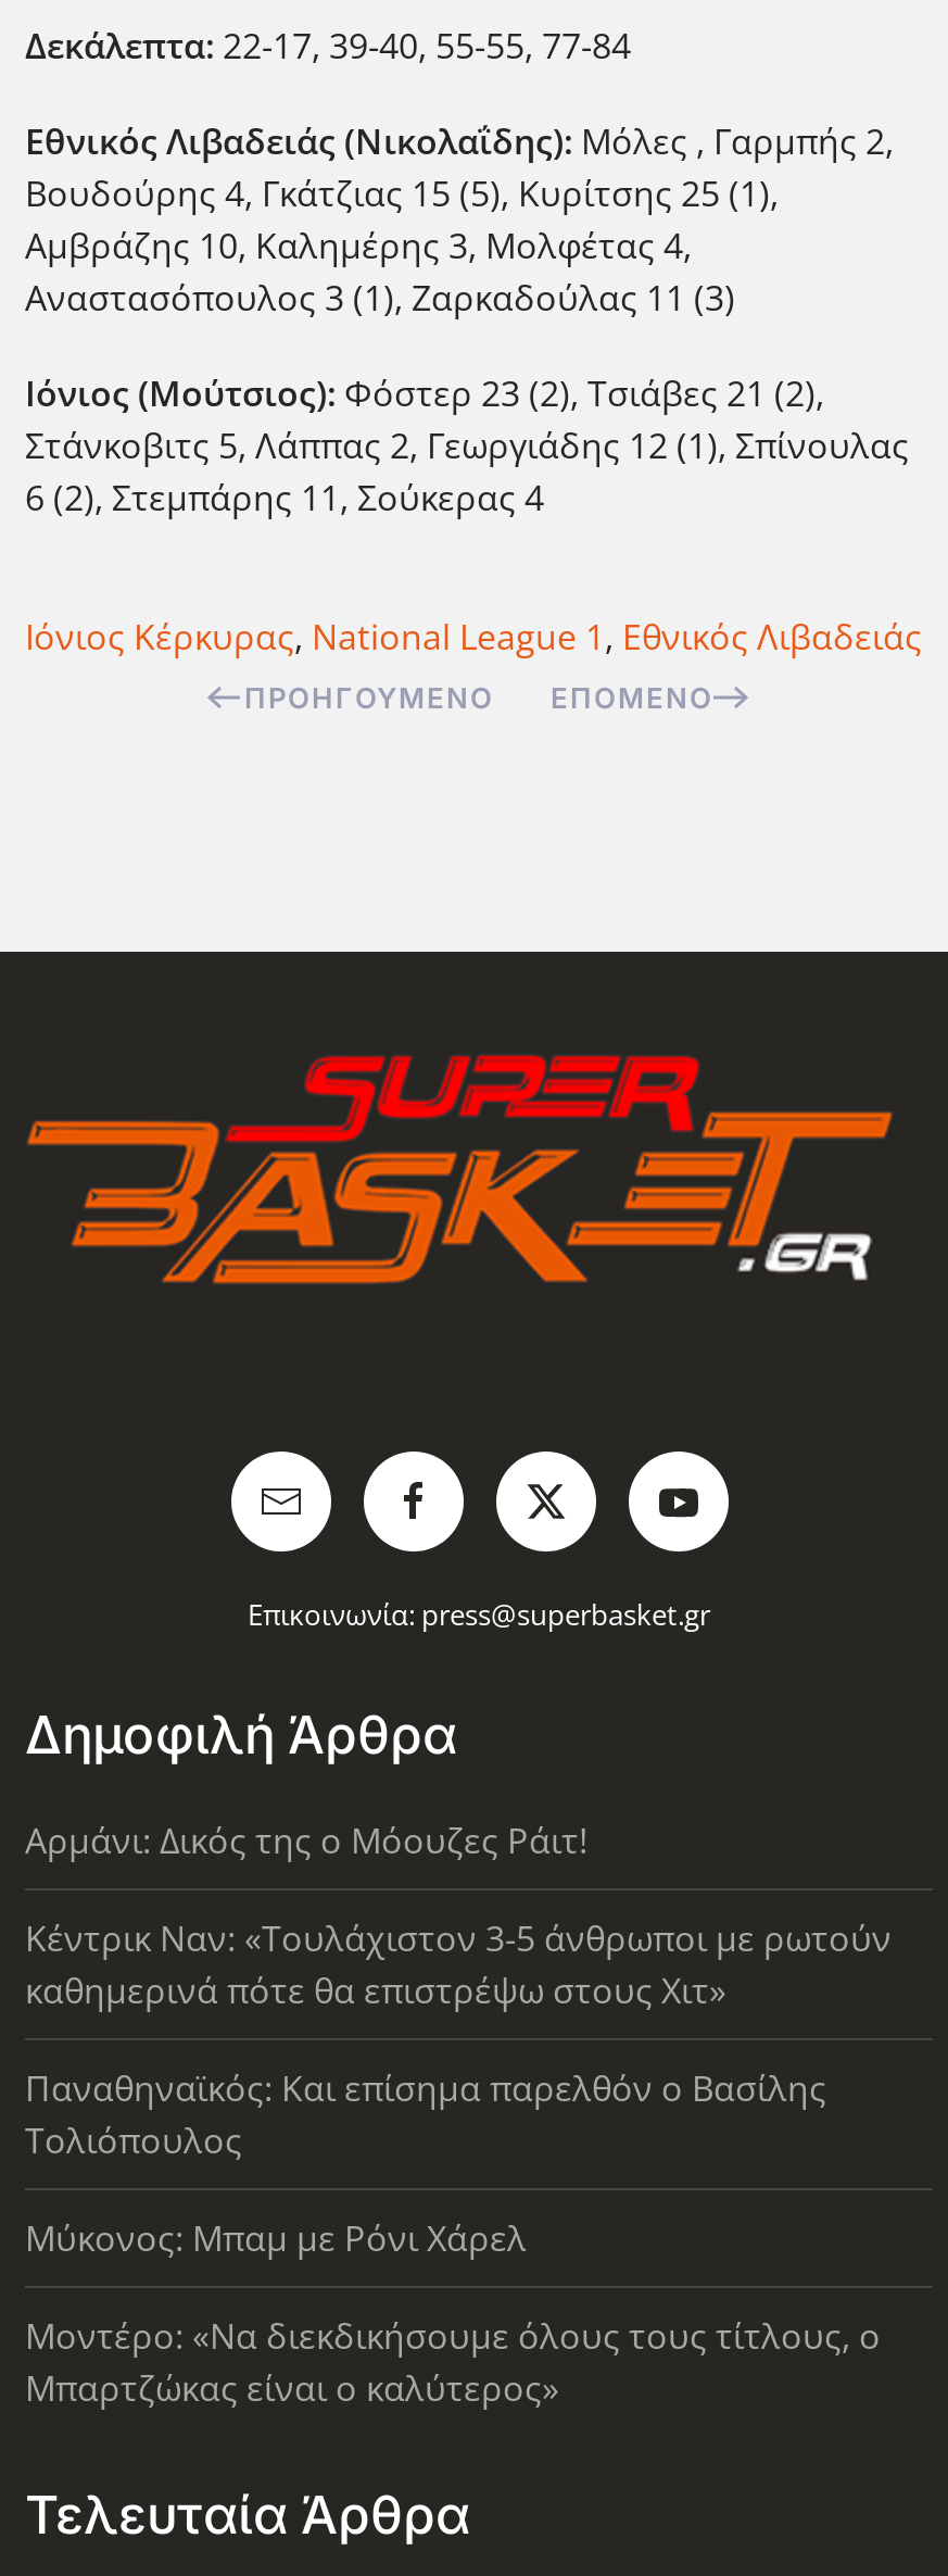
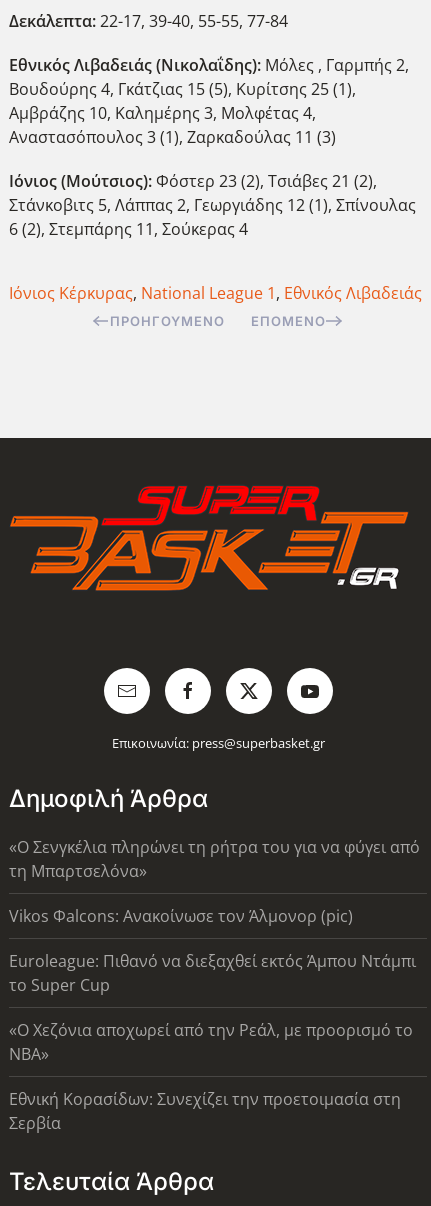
[25,1817,587,1864] Αρμάνι: Δικός της ο Μόουζες Ράιτ! -> [9,836,420,882] «Ο Σενγκέλια πληρώνει τη ρήτρα του για να φύγει από | τη Μπαρτσελόνα»
[25,1914,892,2014] Κέντρικ Ναν: «Τουλάχιστον 3-5 άνθρωποι με ρωτούν | καθημερινά πότε θα επιστρέψω στους Χιτ» -> [9,905,353,927] Vikos Φalcons: Ανακοίνωσε τον Άλμονορ (pic)
[25,2064,826,2164] Παναθηναϊκός: Και επίσημα παρελθόν ο Βασίλης | Τολιόπουλος -> [9,950,416,996] Euroleague: Πιθανό να διεξαχθεί εκτός Άμπου Ντάμπι | το Super Cup
[25,2214,527,2262] Mύκονος: Μπαμ με Ρόνι Χάρελ -> [9,1019,413,1065] «Ο Χεζόνια αποχωρεί από την Ρεάλ, με προορισμό το | ΝΒΑ»
[25,2312,881,2412] Μοντέρο: «Να διεκδικήσουμε όλους τους τίτλους, ο | Μπαρτζώκας είναι ο καλύτερος» -> [9,1088,401,1134] Εθνική Κορασίδων: Συνεχίζει την προετοιμασία στη | Σερβία

